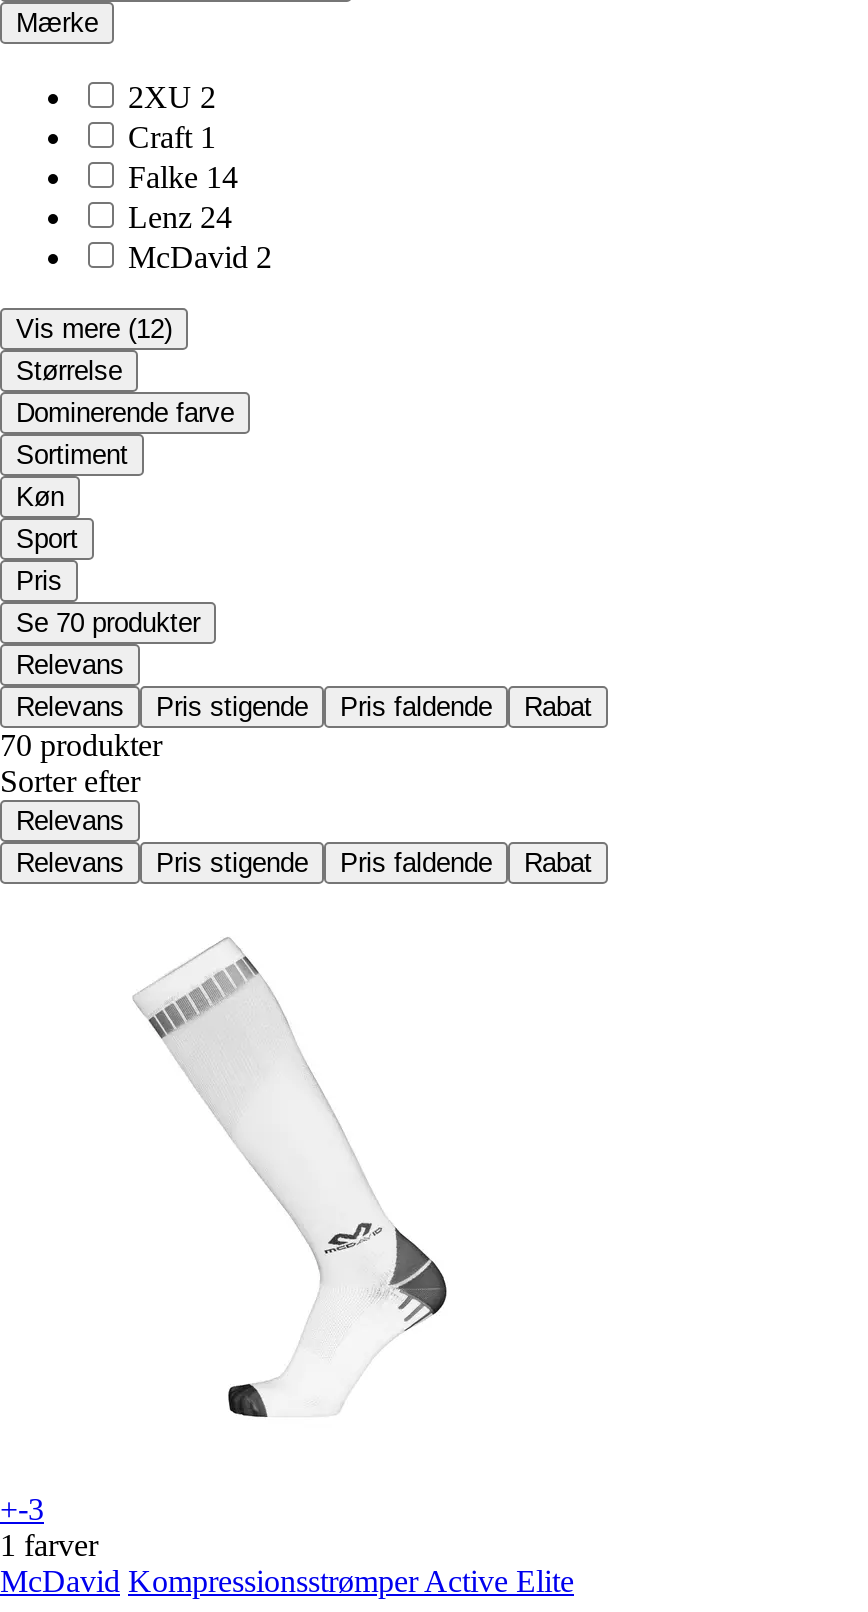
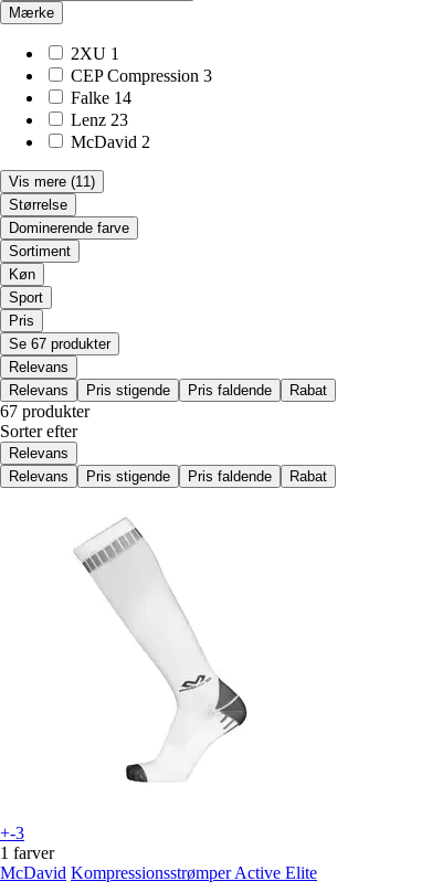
[128,80,216,154] 2XU 2 | Craft 1 -> [71,44,212,85] 2XU 1 | CEP Compression 3
[128,200,232,234] Lenz 24 -> [71,110,128,129] Lenz 23
[16,314,172,344] Vis mere (12) -> [9,173,95,190] Vis mere (11)
[16,608,200,638] Se 70 produkter -> [9,335,110,352] Se 67 produkter
[0,728,162,762] 70 produkter -> [0,402,89,420] 67 produkter

